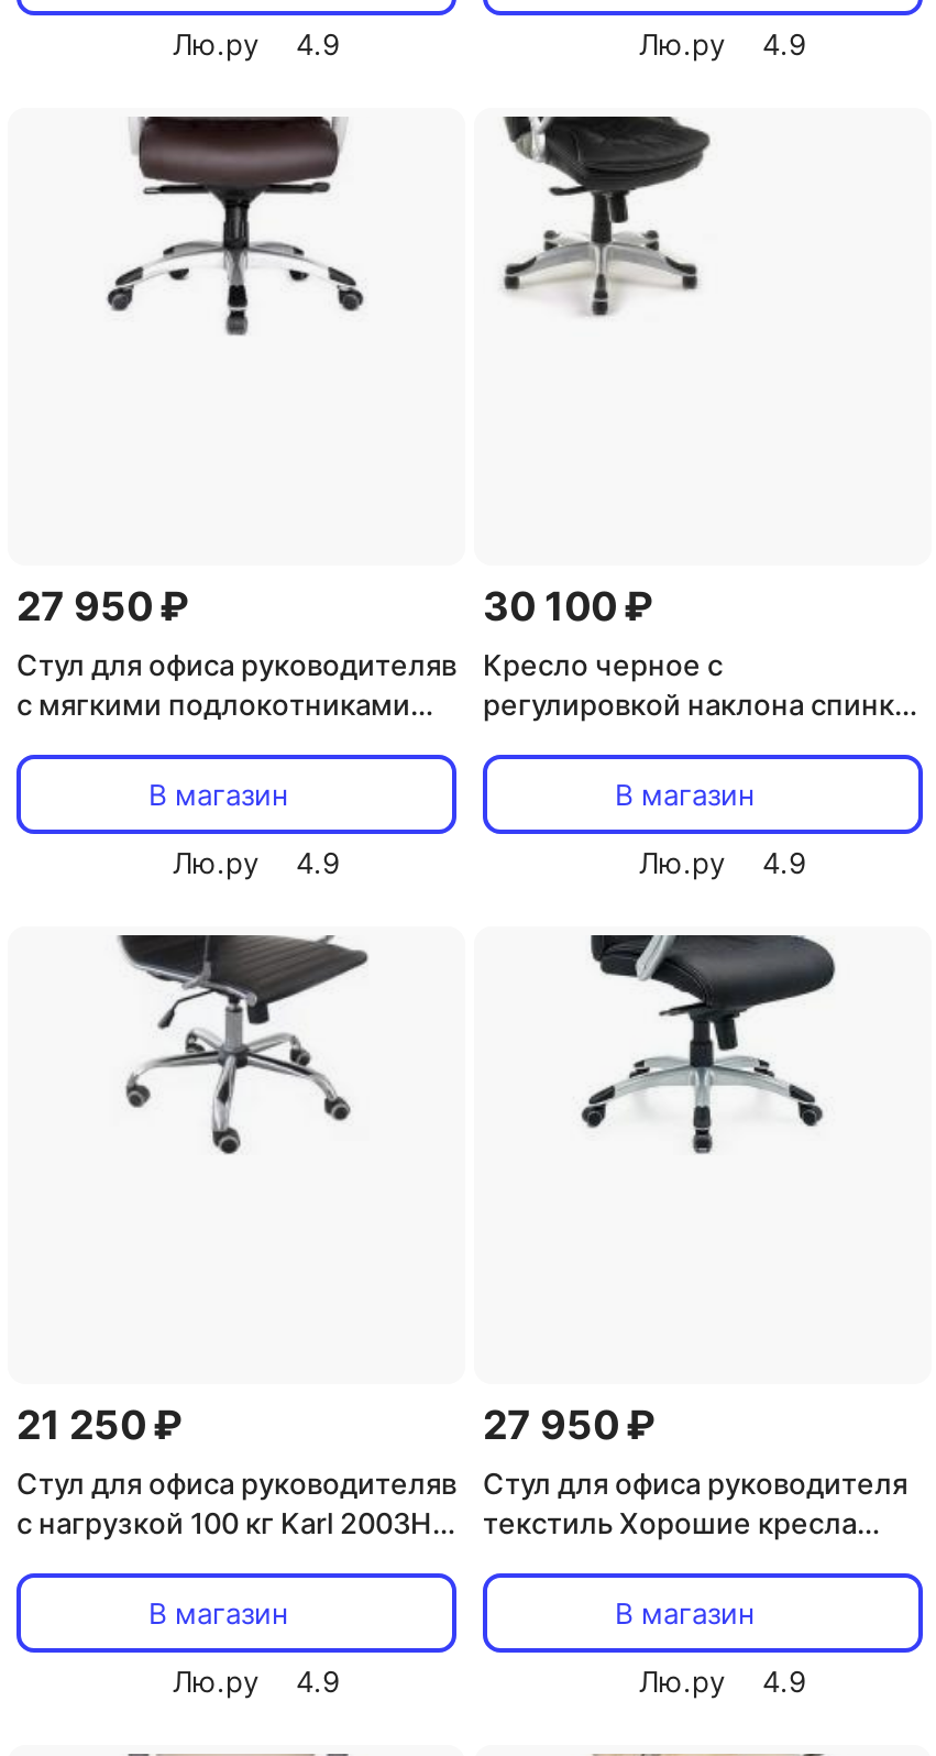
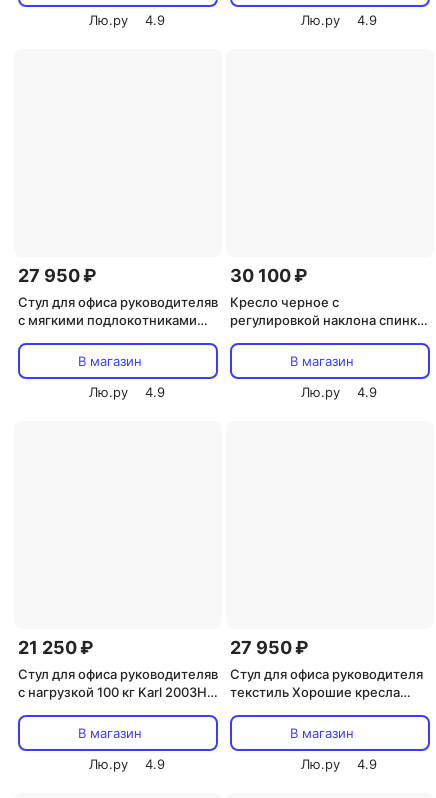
[104,114,366,337] [image] -> none
[500,114,712,319] [image] -> none
[118,933,371,1155] [image] -> none
[580,933,837,1155] [image] -> none

